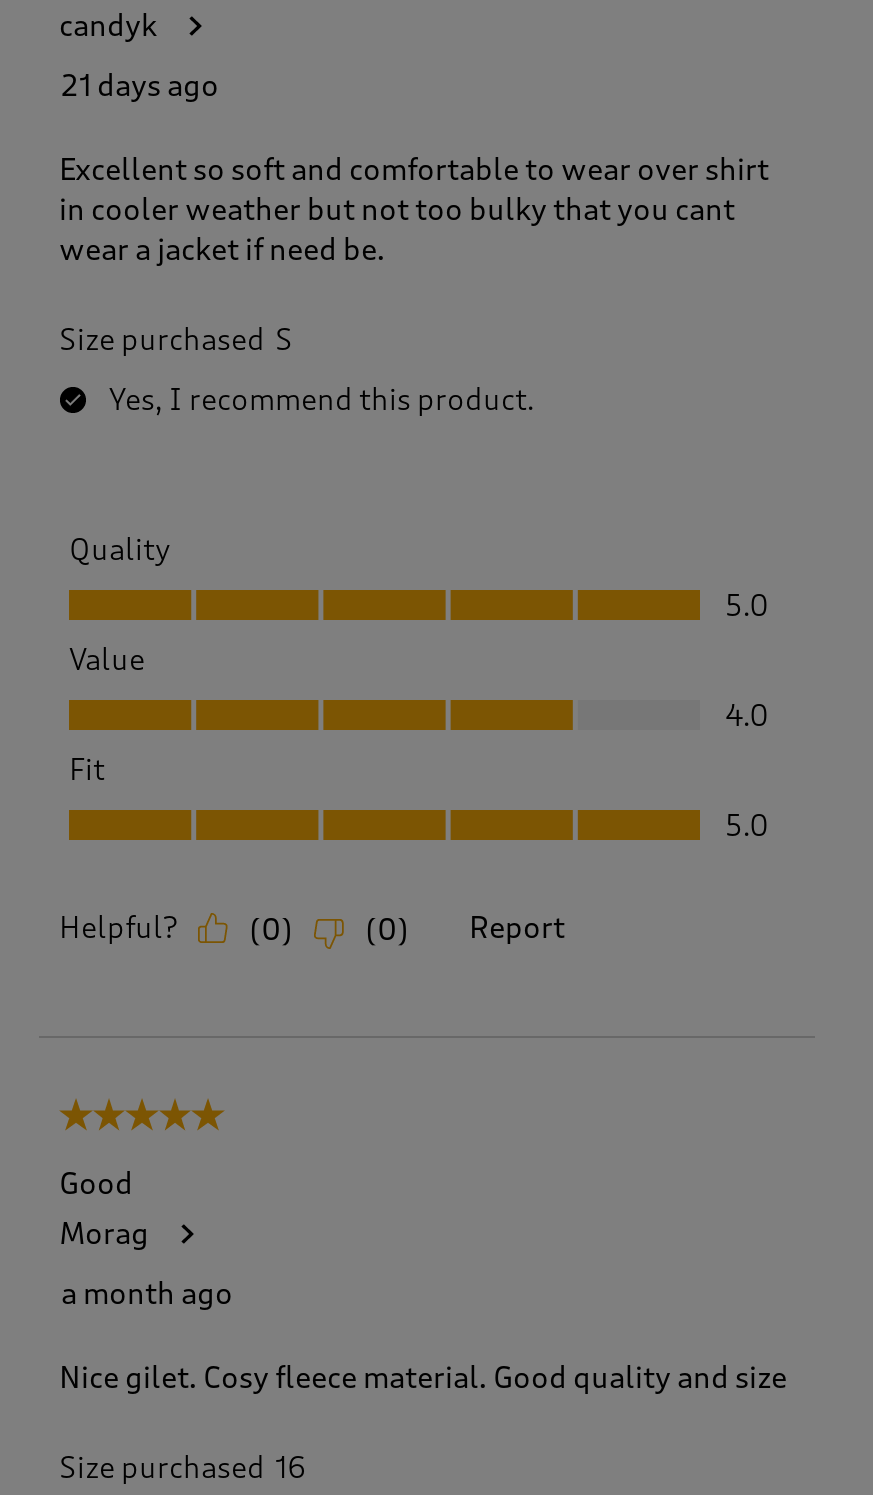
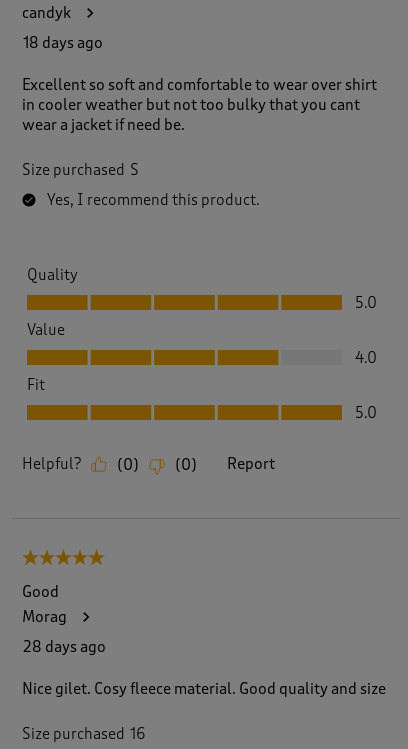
[61,68,219,104] 21 days ago -> [23,34,103,52] 18 days ago
[61,1275,233,1311] a month ago -> [23,638,106,656] 28 days ago

